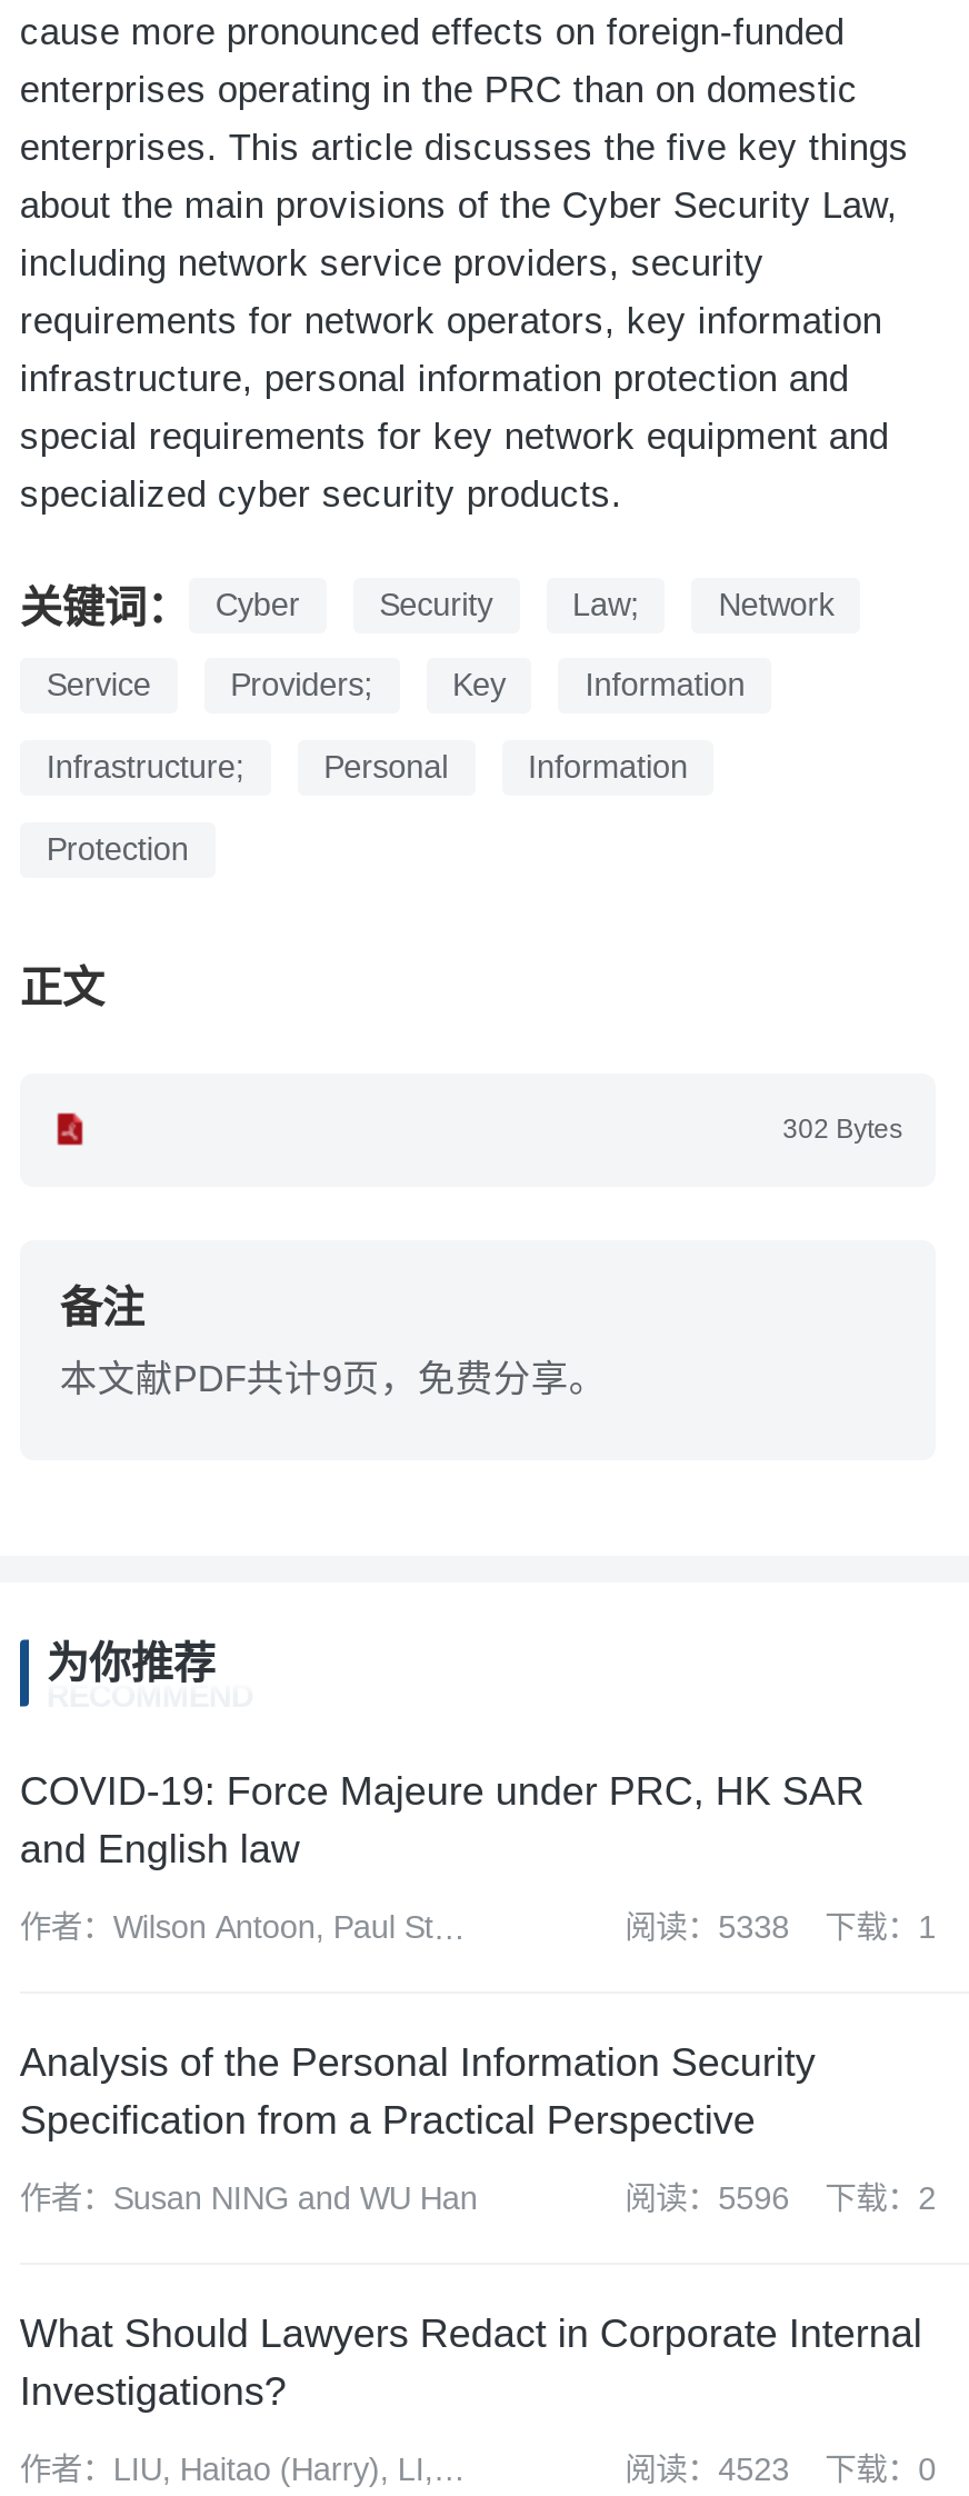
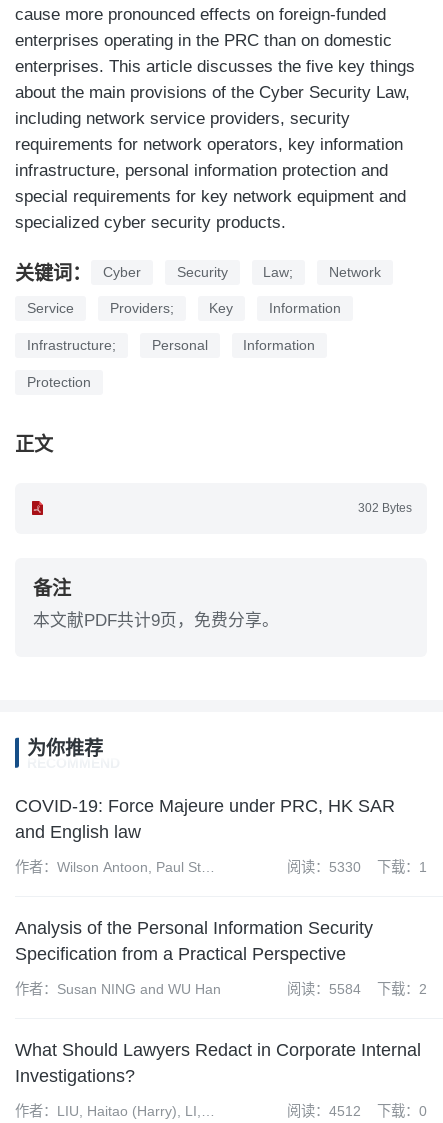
[625,1910,936,1946] 阅读：5338 下载：1 -> [287,859,427,875] 阅读：5330 下载：1
[625,2181,936,2216] 阅读：5596 下载：2 -> [287,981,427,997] 阅读：5584 下载：2
[625,2451,936,2487] 阅读：4523 下载：0 -> [287,1103,427,1119] 阅读：4512 下载：0

